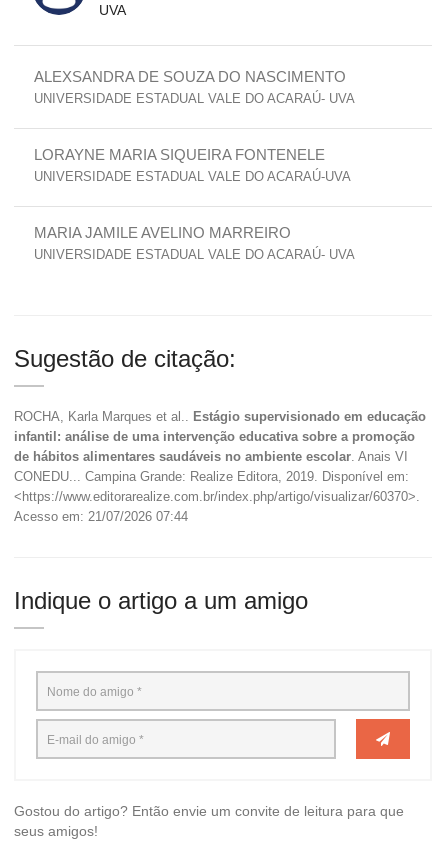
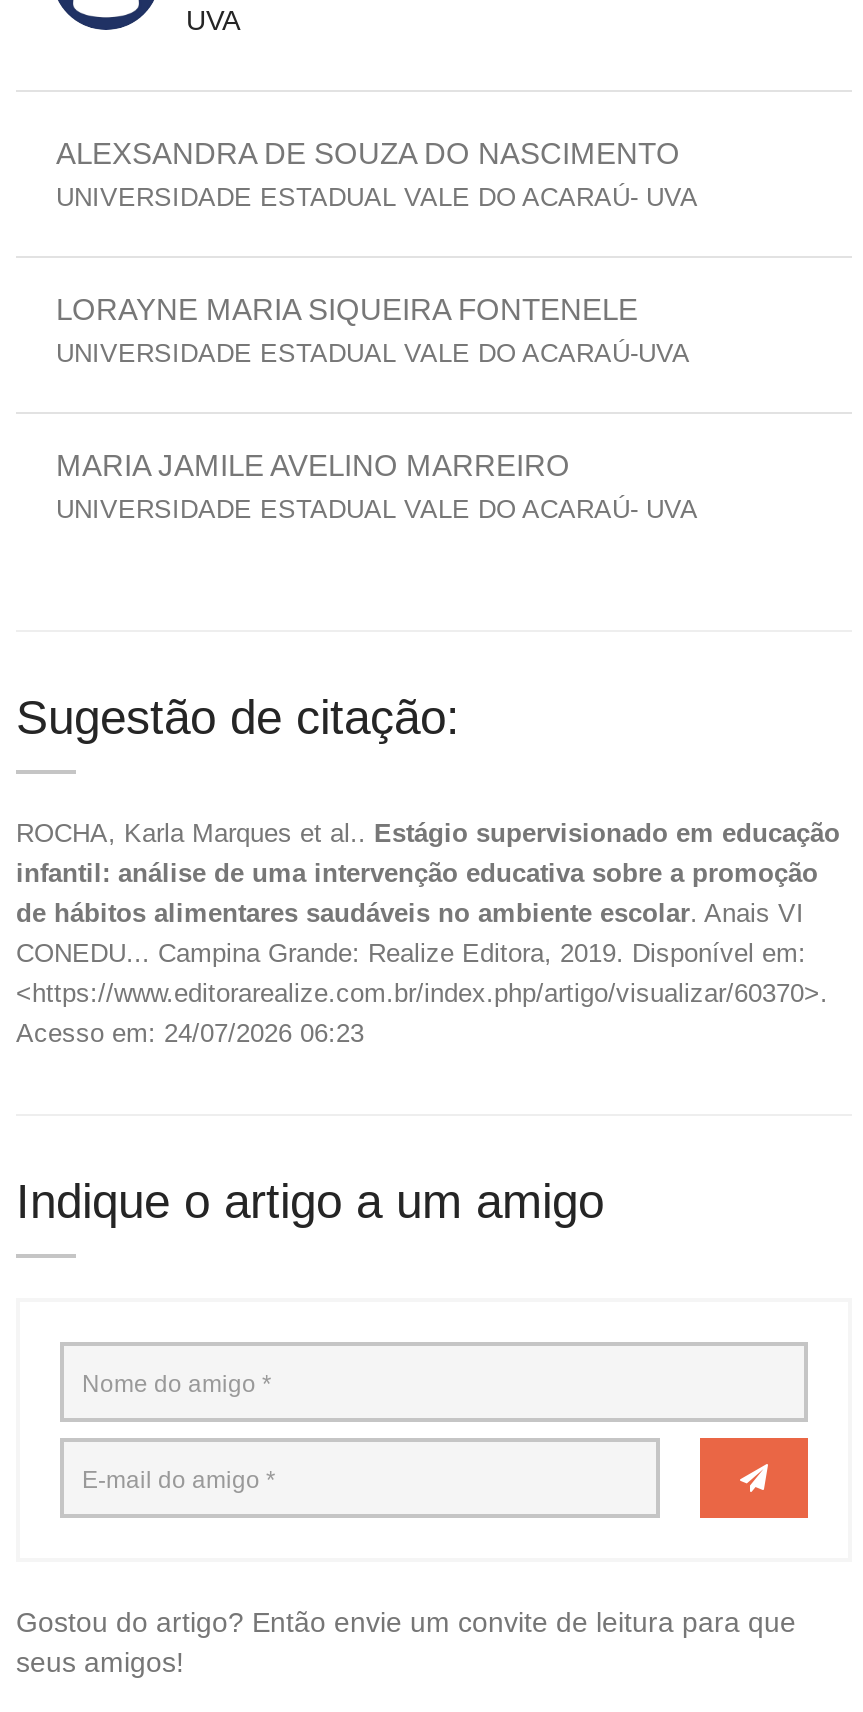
[14,509,188,524] Acesso em: 21/07/2026 07:44 -> [16,1018,364,1048] Acesso em: 24/07/2026 06:23

